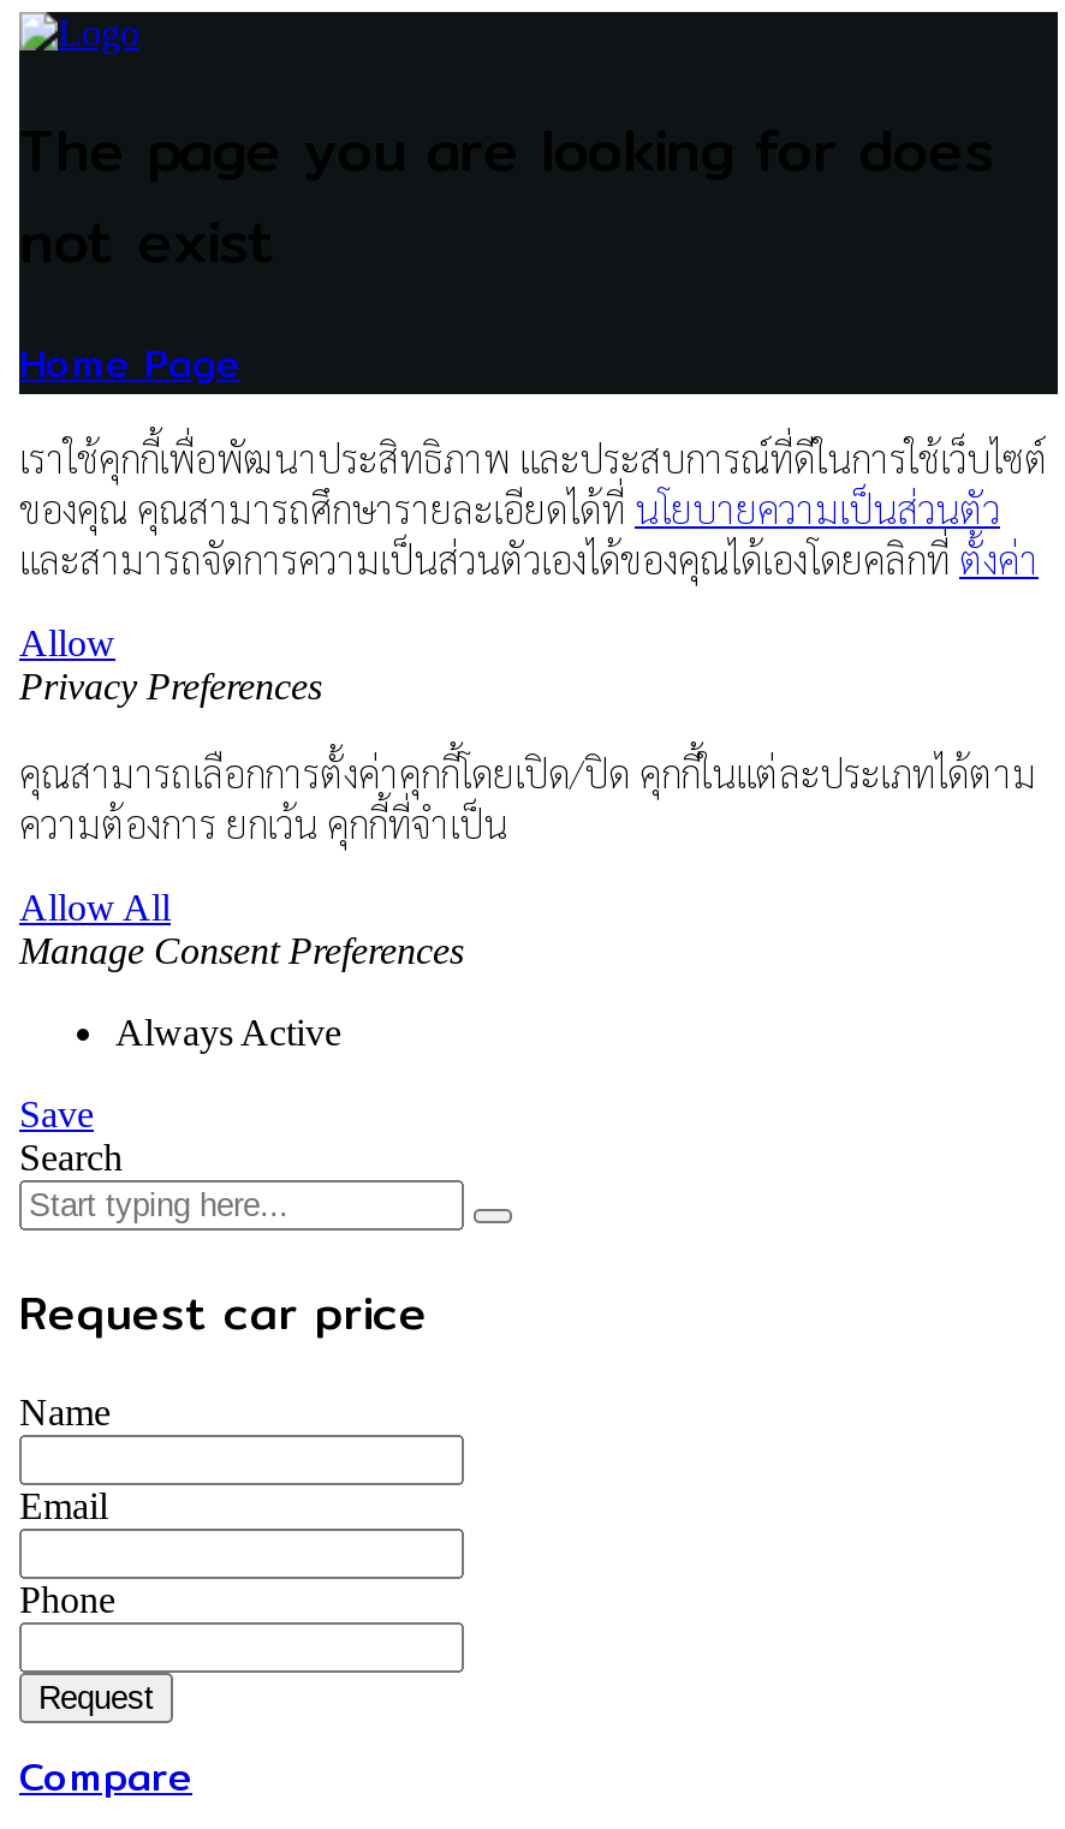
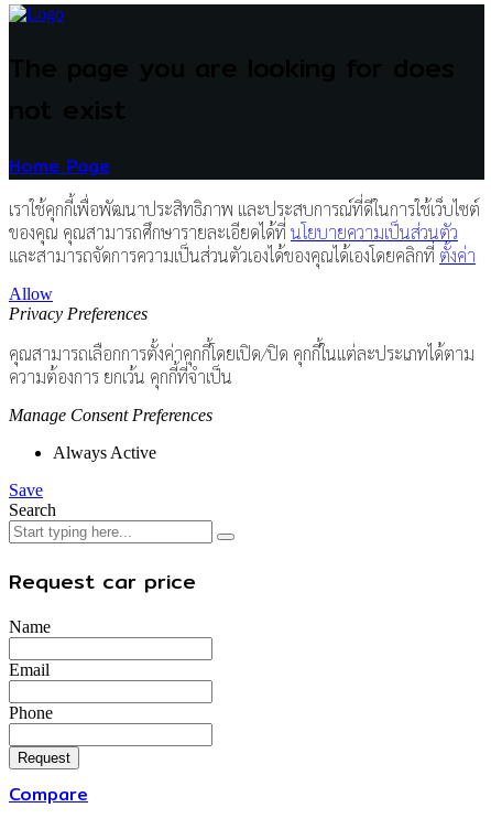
[19,886,171,927] Allow All -> none

